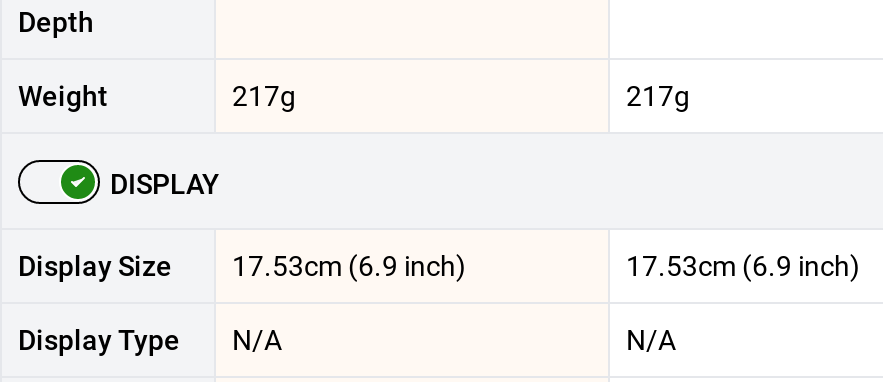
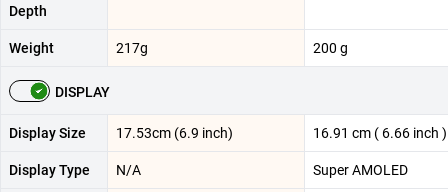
[626,80,690,112] 217g -> [313,40,348,56] 200 g
[626,250,860,282] 17.53cm (6.9 inch) -> [313,125,447,141] 16.91 cm ( 6.66 inch )
[626,324,676,356] N/A -> [313,162,408,178] Super AMOLED

